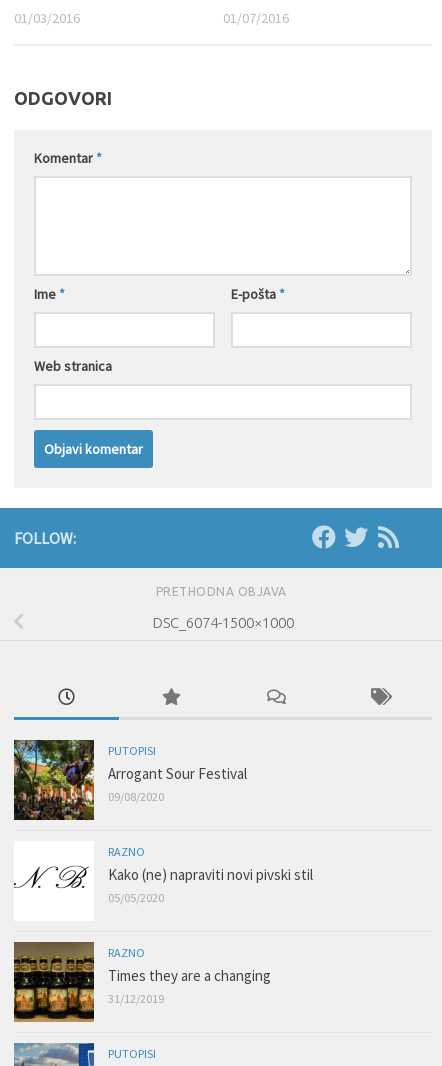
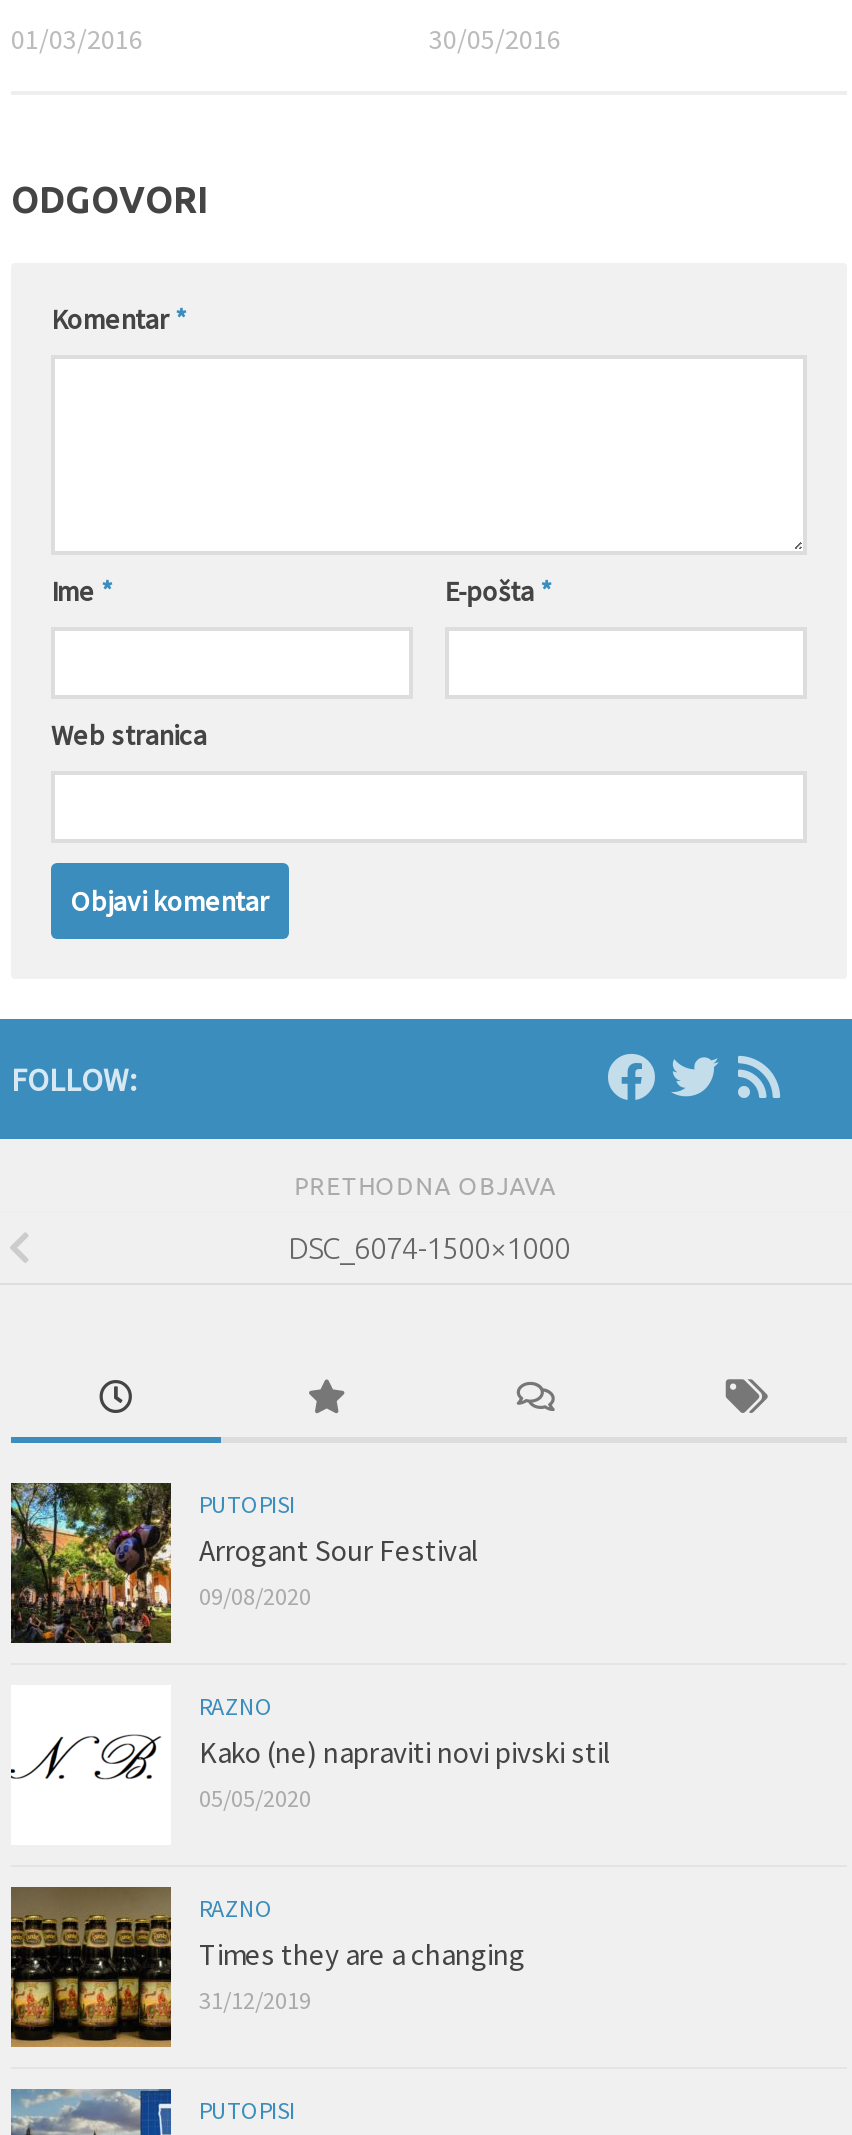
[223,9,289,27] 01/07/2016 -> [429,21,561,57] 30/05/2016

